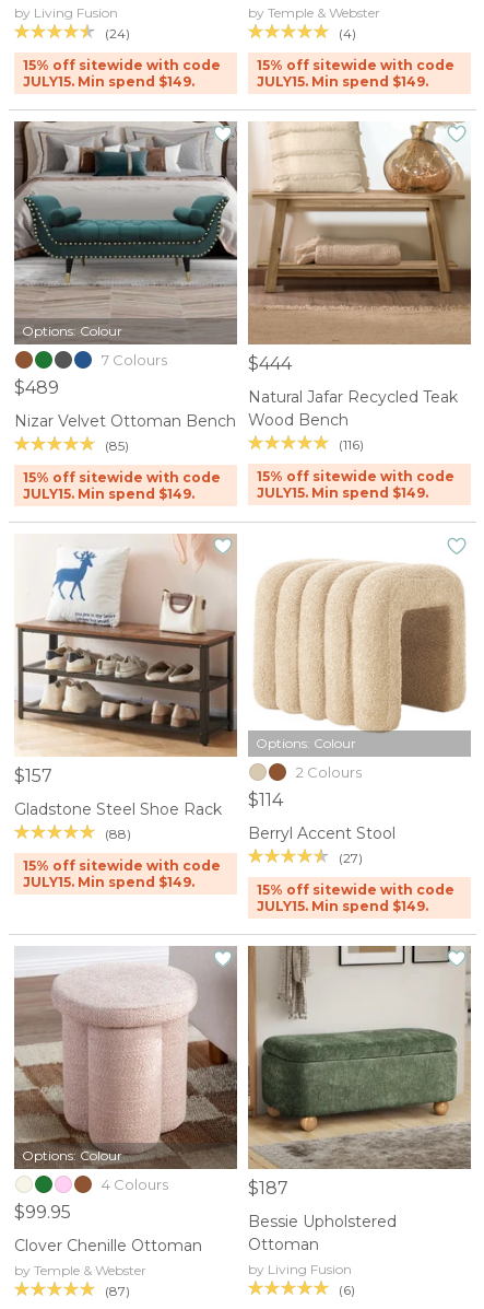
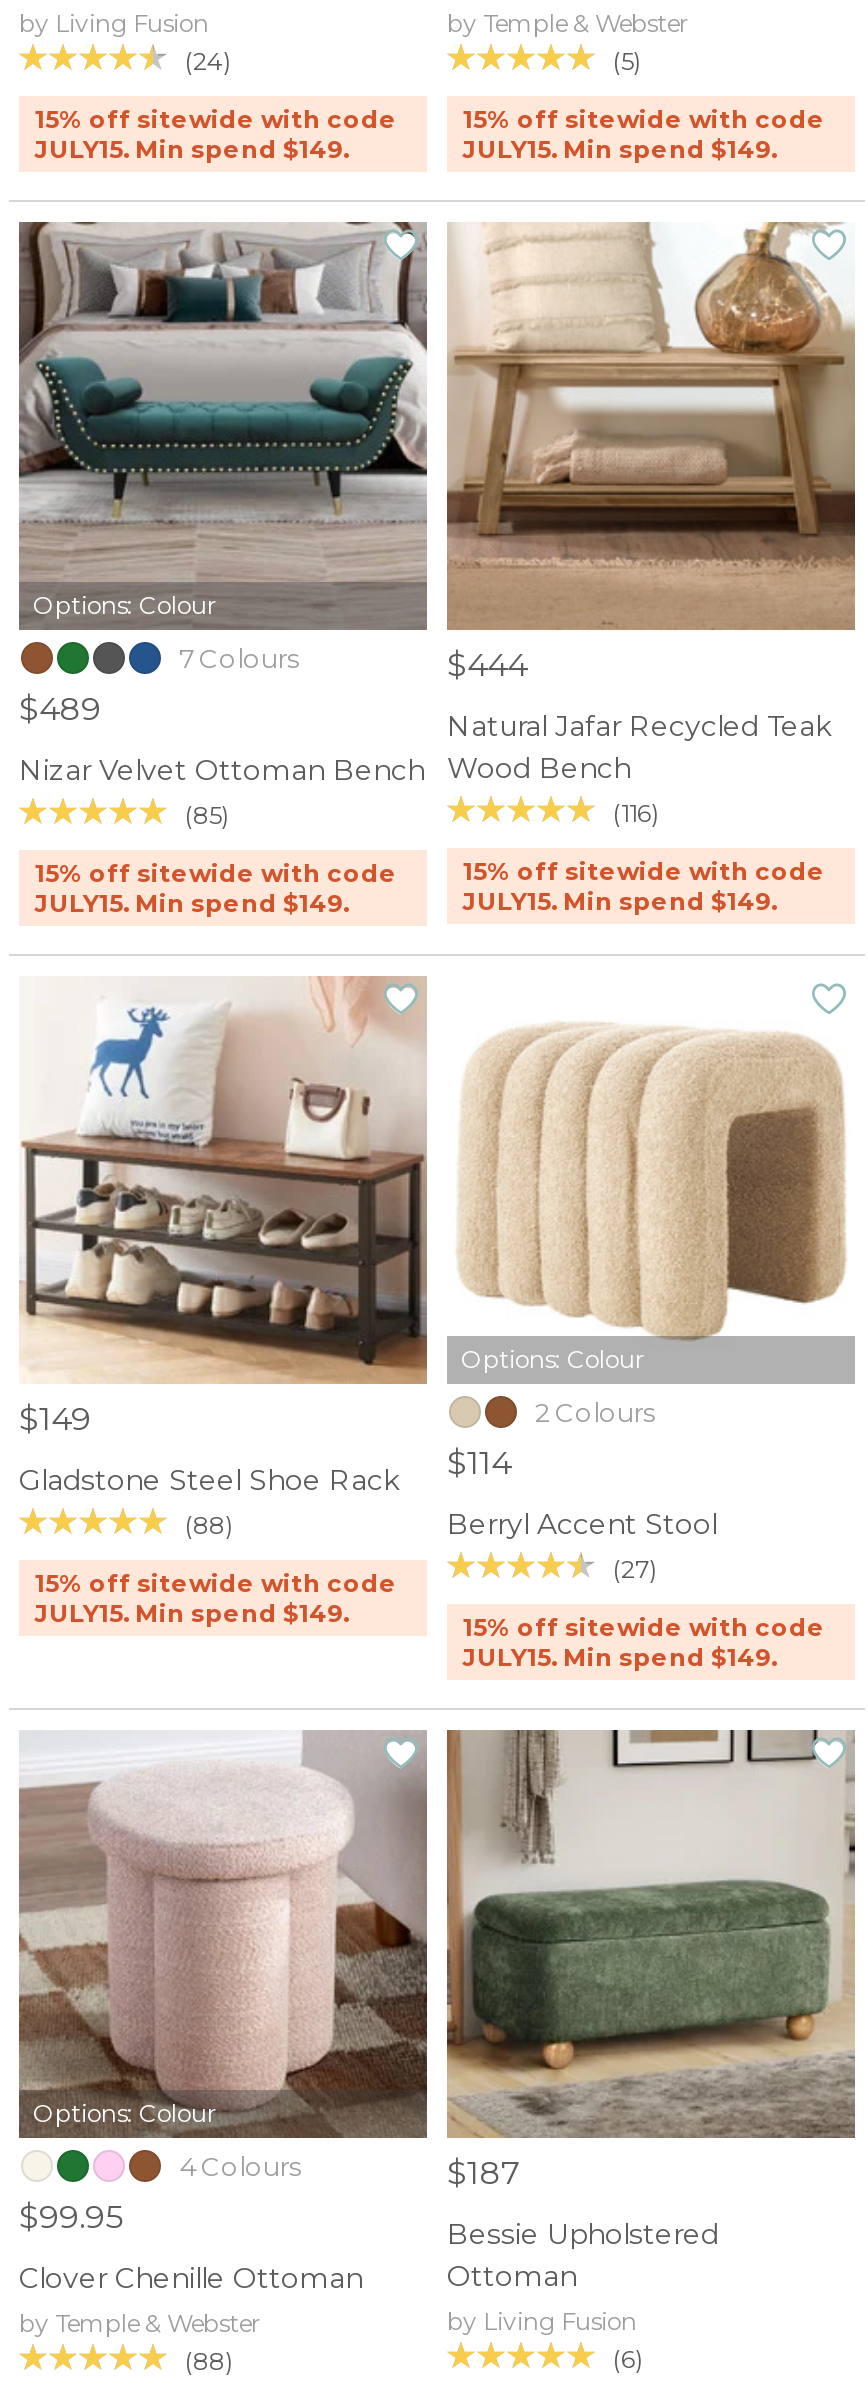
[339,25,356,41] (4) -> [613,46,641,76] (5)
[14,765,52,786] $157 -> [19,1400,91,1438] $149
[105,1283,130,1299] (87) -> [185,2346,233,2376] (88)

